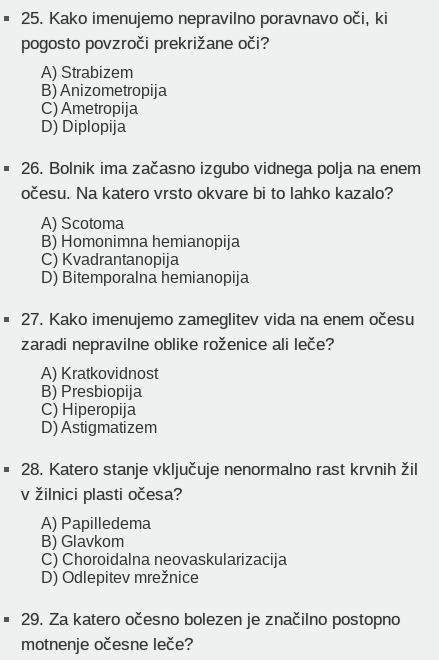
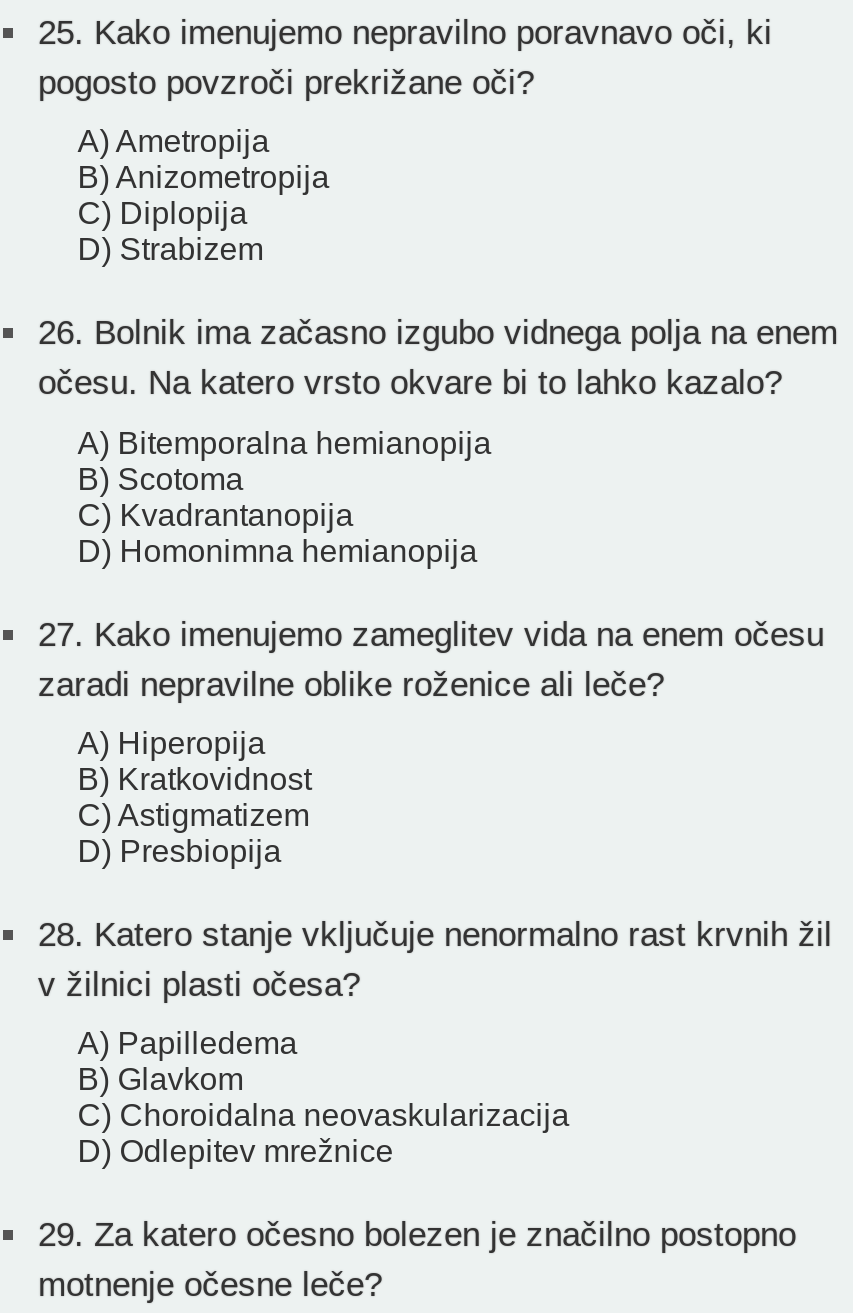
[41,64,133,81] A) Strabizem -> [78,125,270,159] A) Ametropija
[41,100,138,117] C) Ametropija -> [78,197,248,231] C) Diplopija
[41,118,126,135] D) Diplopija -> [78,233,264,267] D) Strabizem
[41,214,240,249] A) Scotoma | B) Homonimna hemianopija -> [78,425,492,495] A) Bitemporalna hemianopija | B) Scotoma
[41,268,249,285] D) Bitemporalna hemianopija -> [78,533,478,567] D) Homonimna hemianopija
[41,365,158,382] A) Kratkovidnost -> [78,725,266,759] A) Hiperopija
[41,383,142,400] B) Presbiopija -> [78,761,312,795] B) Kratkovidnost
[41,401,136,418] C) Hiperopija -> [78,797,310,831] C) Astigmatizem
[41,419,157,436] D) Astigmatizem -> [78,833,282,867] D) Presbiopija

